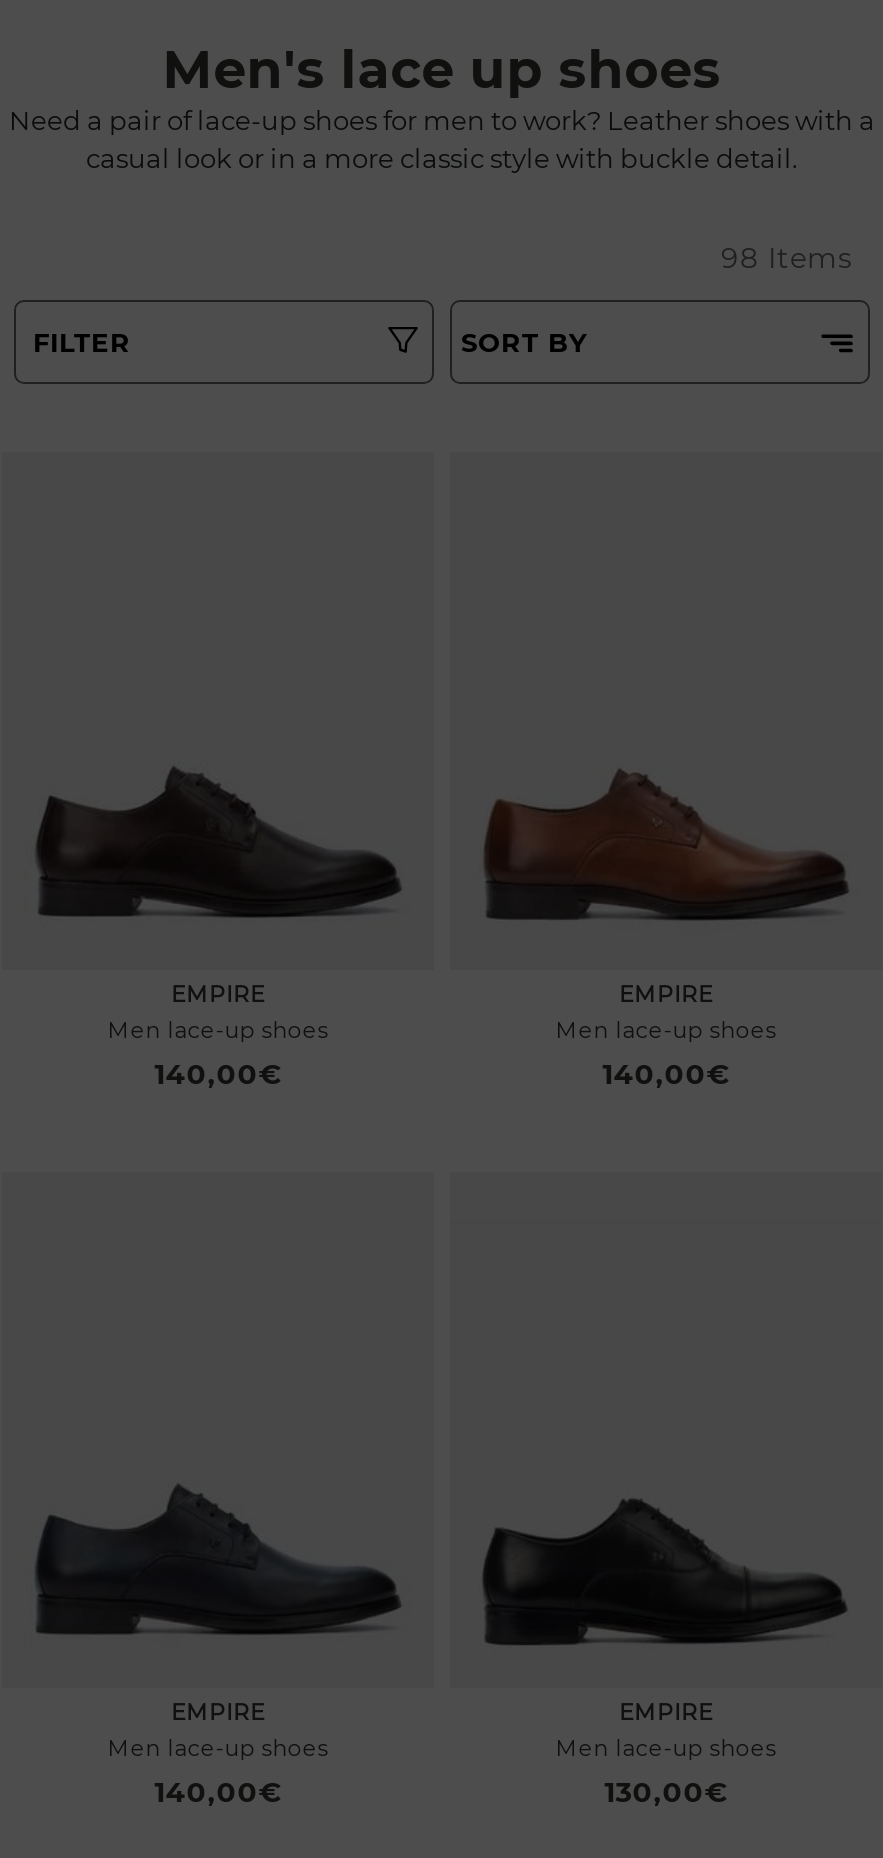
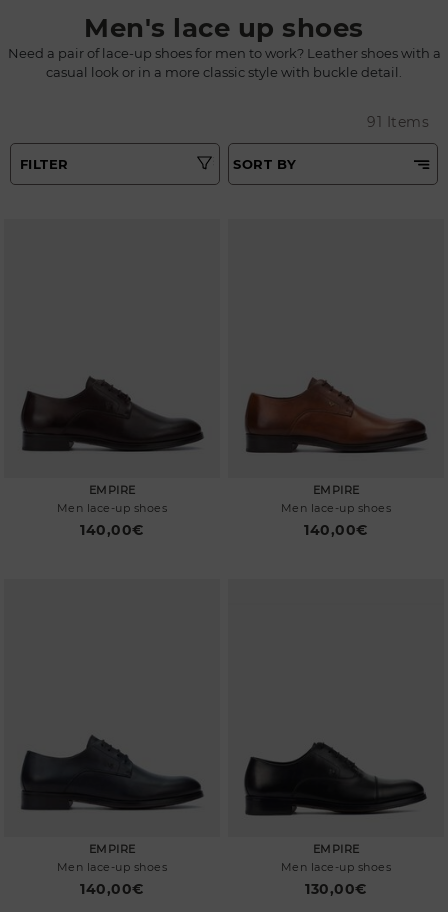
[721,240,853,276] 98 Items -> [367,113,429,131] 91 Items

